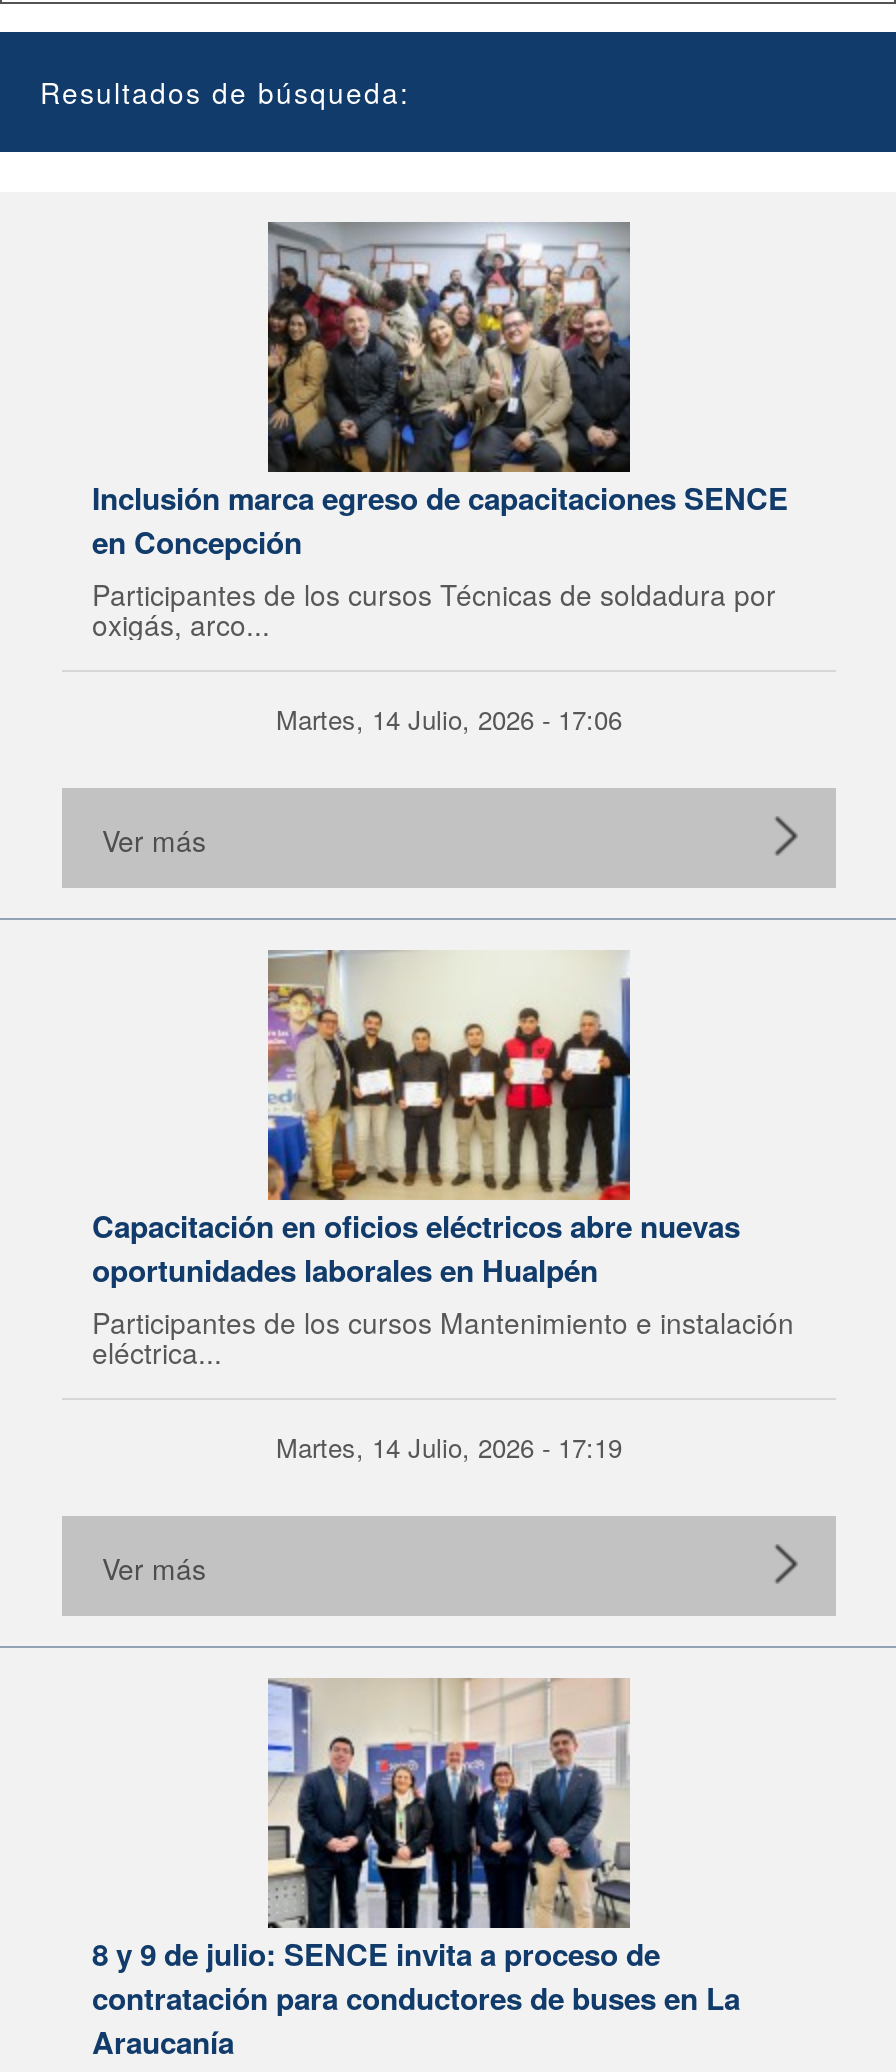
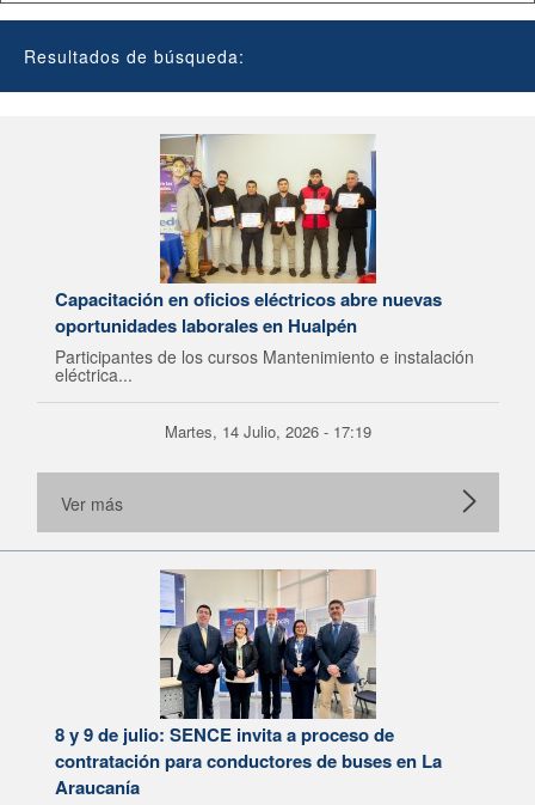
[92,222,788,860] [image] | Inclusión marca egreso de capacitaciones SENCE | en Concepción | Participantes de los cursos Técnicas de soldadura por | oxigás, arco... | Martes, 14 Julio, 2026 - 17:06 | Ver más -> none

